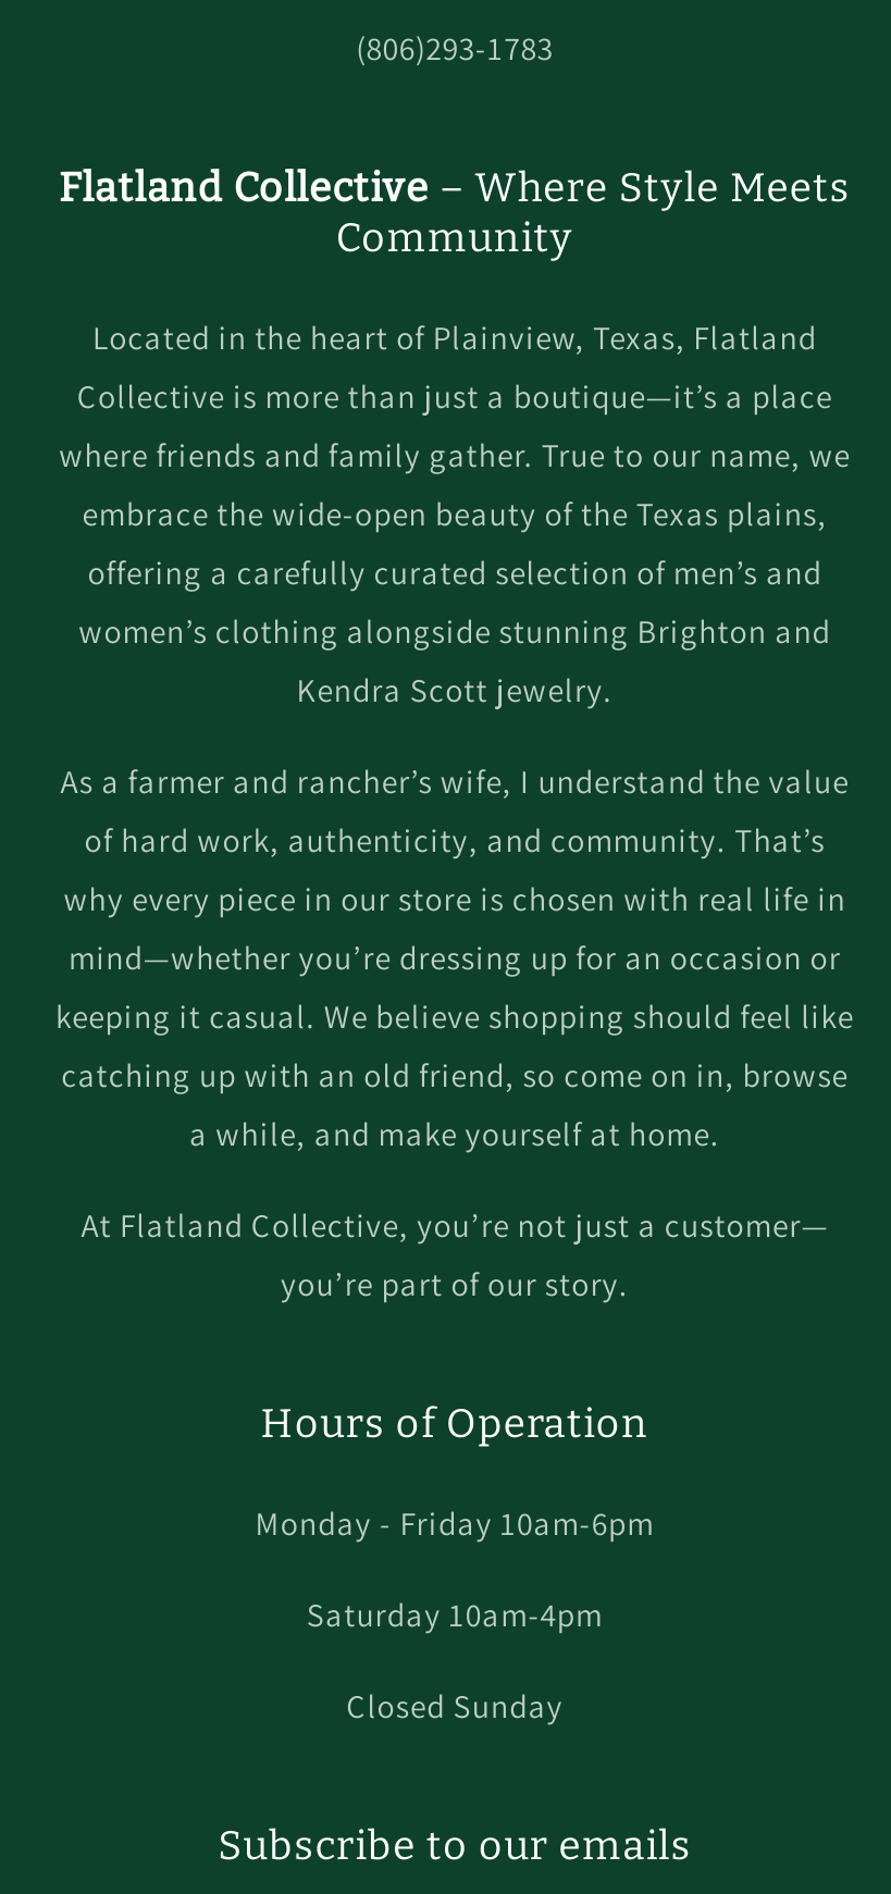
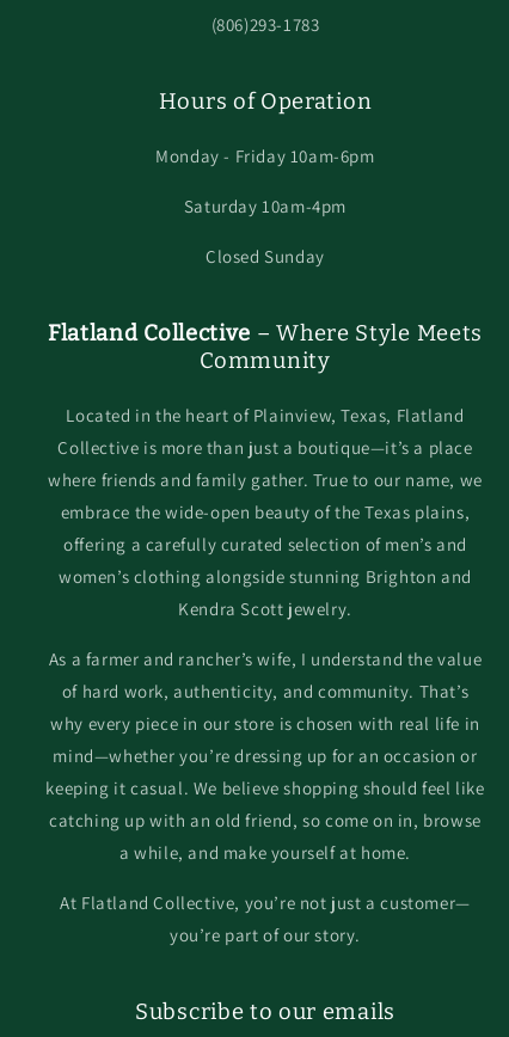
moved [55,165,854,1305] -> [46,320,485,946]: Flatland Collective – Where Style Meets | Community | Located in the heart of Plainview, Texas, Flatland | ... | At Flatland Collective, you’re not just a customer— | you’re part of our story.
moved [255,1401,654,1727] -> [156,88,375,267]: Hours of Operation | Monday - Friday 10am-6pm | Saturday 10am-4pm | Closed Sunday

